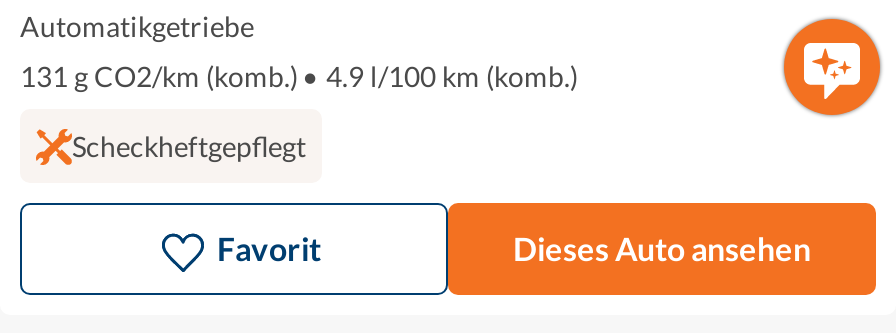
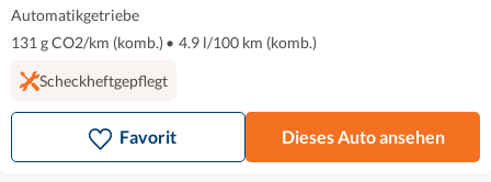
[780,15,884,119] [image] -> none

